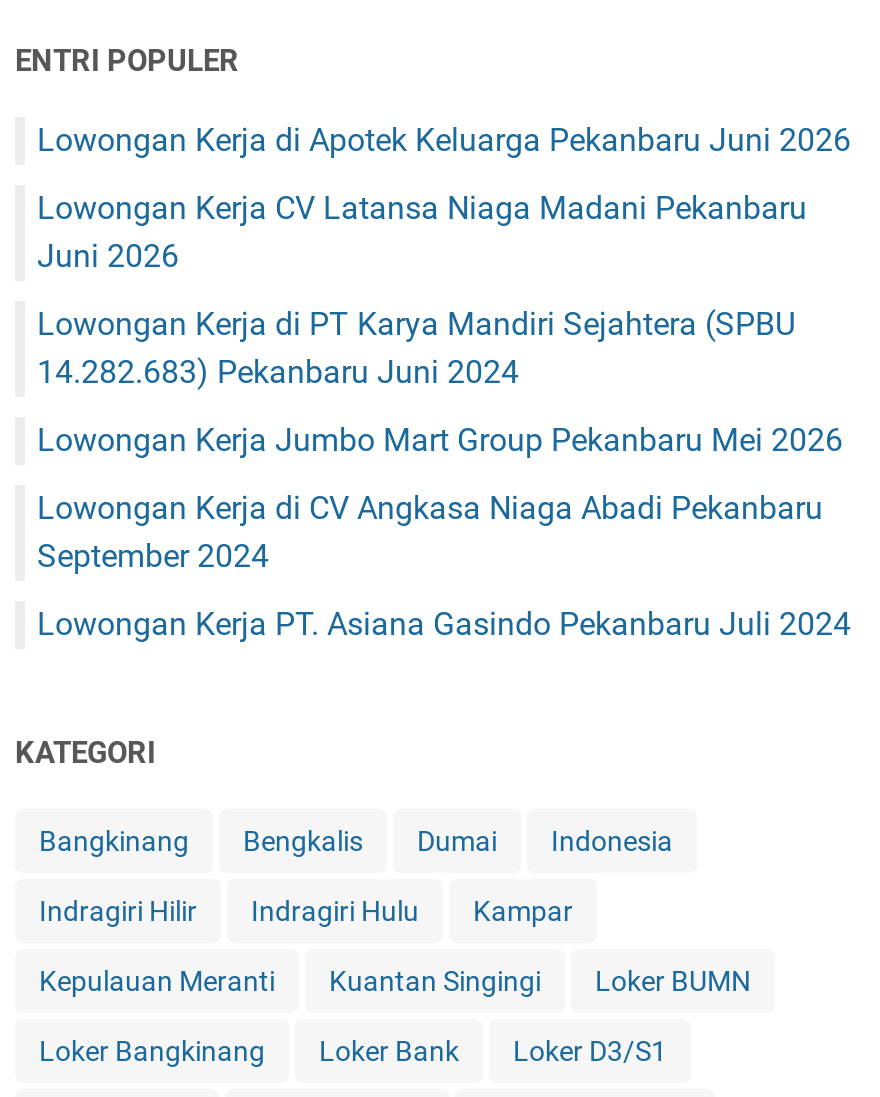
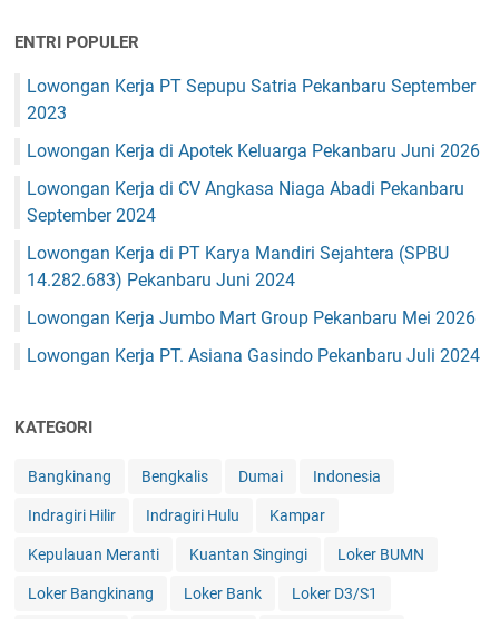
none -> [27,76,476,124] Lowongan Kerja PT Sepupu Satria Pekanbaru September | 2023
moved [37,122,851,160] -> [27,141,480,162]: Lowongan Kerja di Apotek Keluarga Pekanbaru Juni 2026
[37,190,807,276] Lowongan Kerja CV Latansa Niaga Madani Pekanbaru | Juni 2026 -> none
moved [37,306,843,460] -> [27,243,476,329]: Lowongan Kerja di PT Karya Mandiri Sejahtera (SPBU | 14.282.683) Pekanbaru Juni 2024 | Lowongan Kerja Jumbo Mart Group Pekanbaru Mei 2026
moved [37,490,823,576] -> [27,179,464,227]: Lowongan Kerja di CV Angkasa Niaga Abadi Pekanbaru | September 2024

